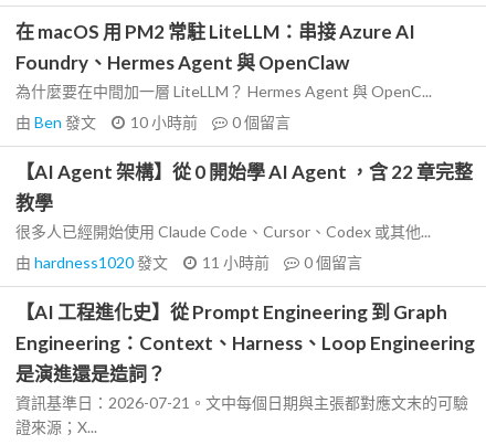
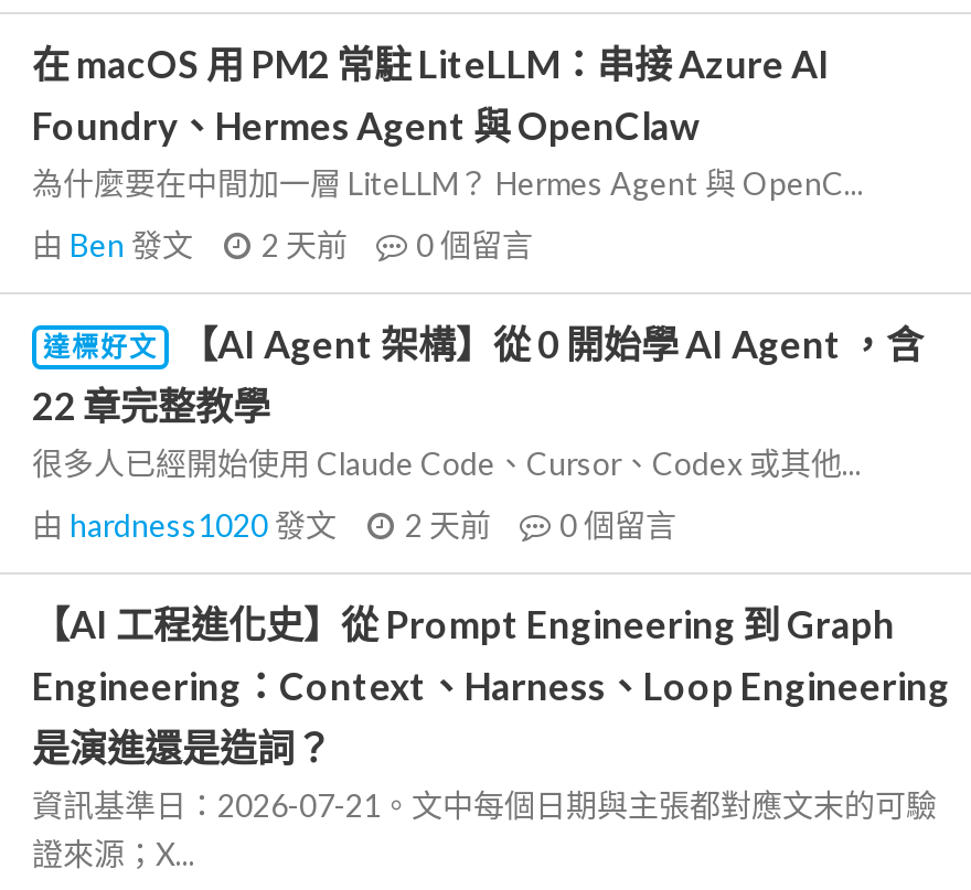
[15,113,290,131] 由Ben發文 10 小時前 0個留言 -> [32,226,533,264] 由Ben發文 2 天前 0個留言
[15,160,473,214] 【AI Agent 架構】從 0 開始學 AI Agent ，含 22 章完整 | 教學 -> [32,321,924,429] 達標好文 | 【AI Agent 架構】從 0 開始學 AI Agent ，含 | 22 章完整教學
[15,253,362,272] 由hardness1020發文 11 小時前 0個留言 -> [32,506,676,544] 由hardness1020發文 2 天前 0個留言

